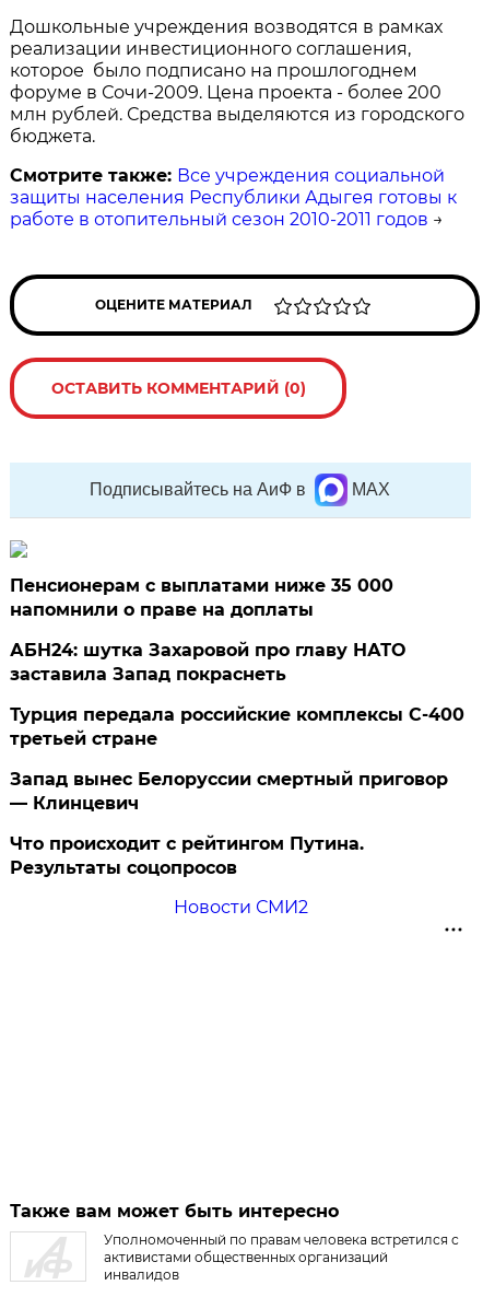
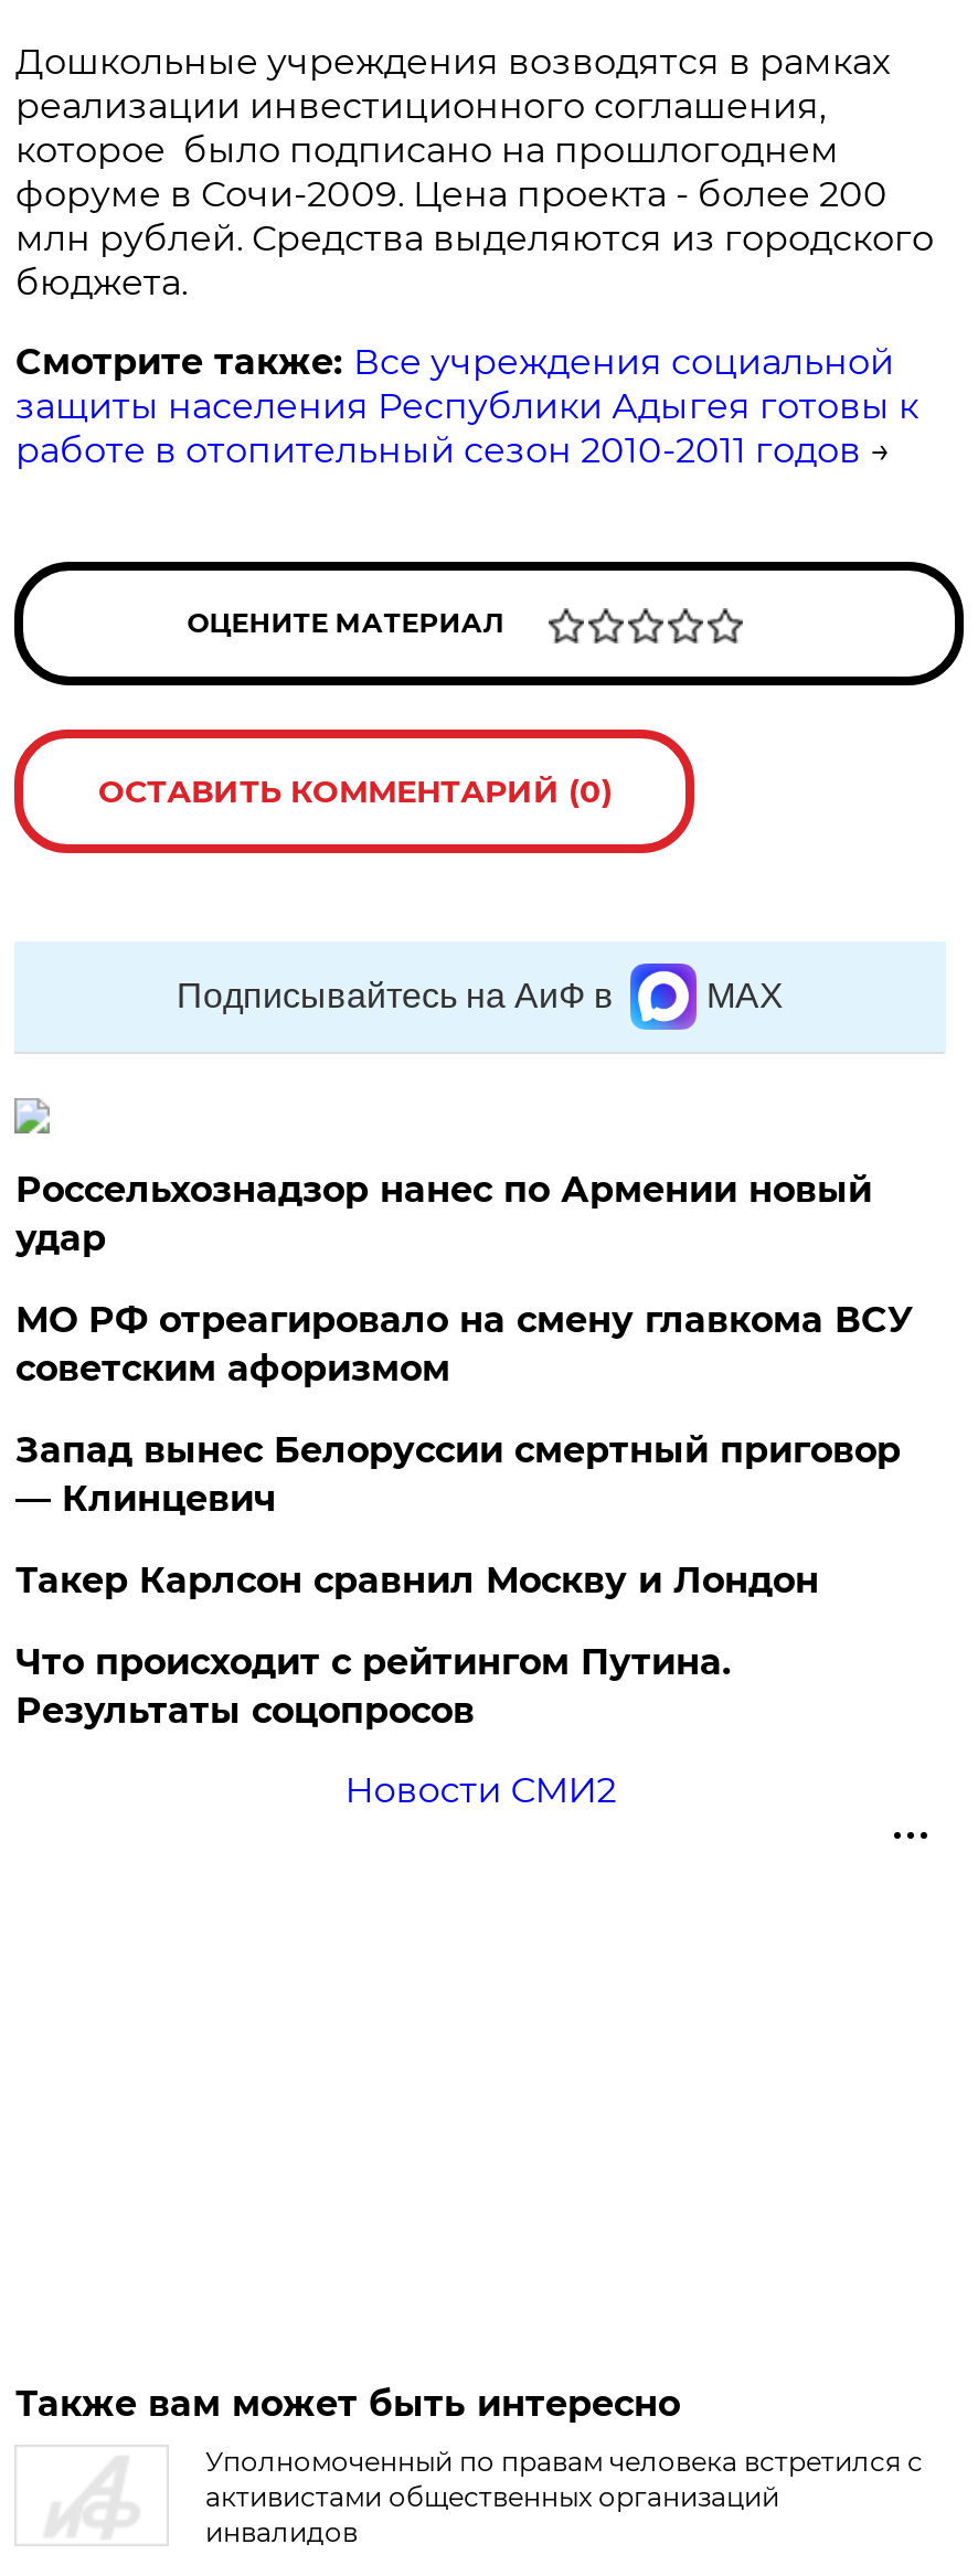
[10,575,465,749] Пенсионерам с выплатами ниже 35 000 | напомнили о праве на доплаты | АБН24: шутка Захаровой про главу НАТО | заставила Запад покраснеть | Турция передала российские комплексы С-400 | третьей стране -> [15,1169,914,1390] Россельхознадзор нанес по Армении новый | удар | МО РФ отреагировало на смену главкома ВСУ | советским афоризмом
moved [10,769,448,814] -> [15,1429,901,1520]: Запад вынес Белоруссии смертный приговор | — Клинцевич
none -> [15,1560,819,1601] Такер Карлсон сравнил Москву и Лондон

